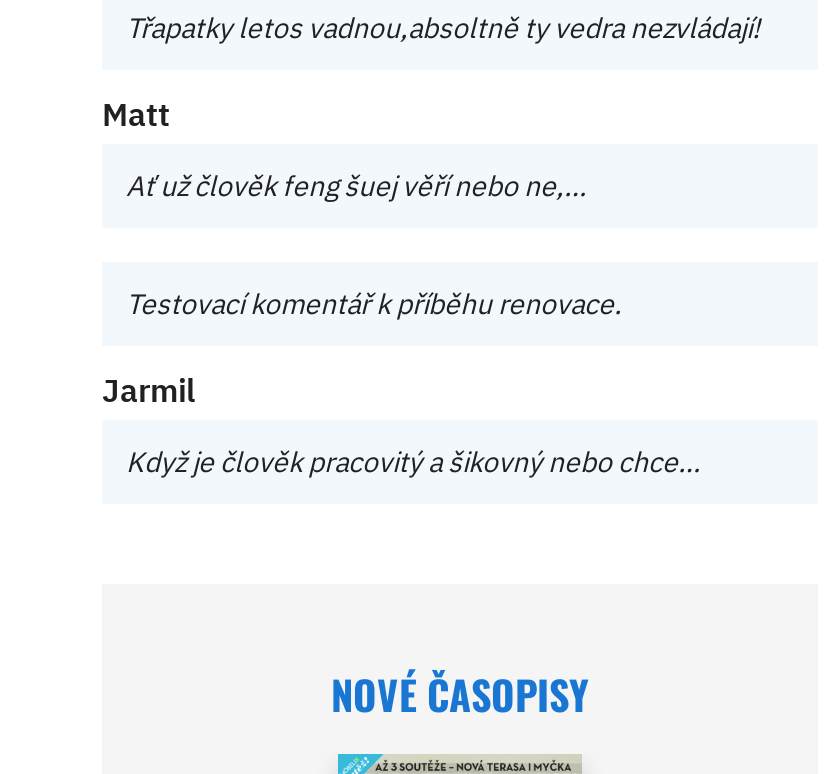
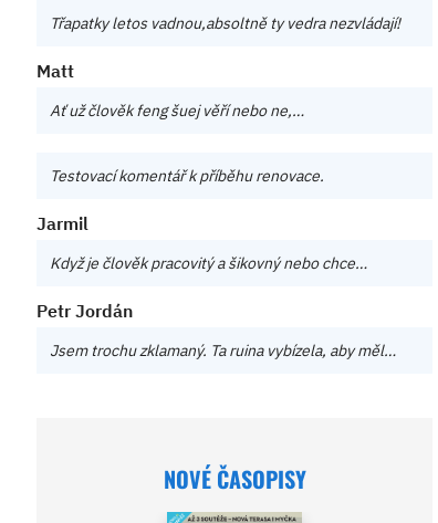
none -> [36,300,396,361] Petr Jordán | Jsem trochu zklamaný. Ta ruina vybízela, aby měl…

